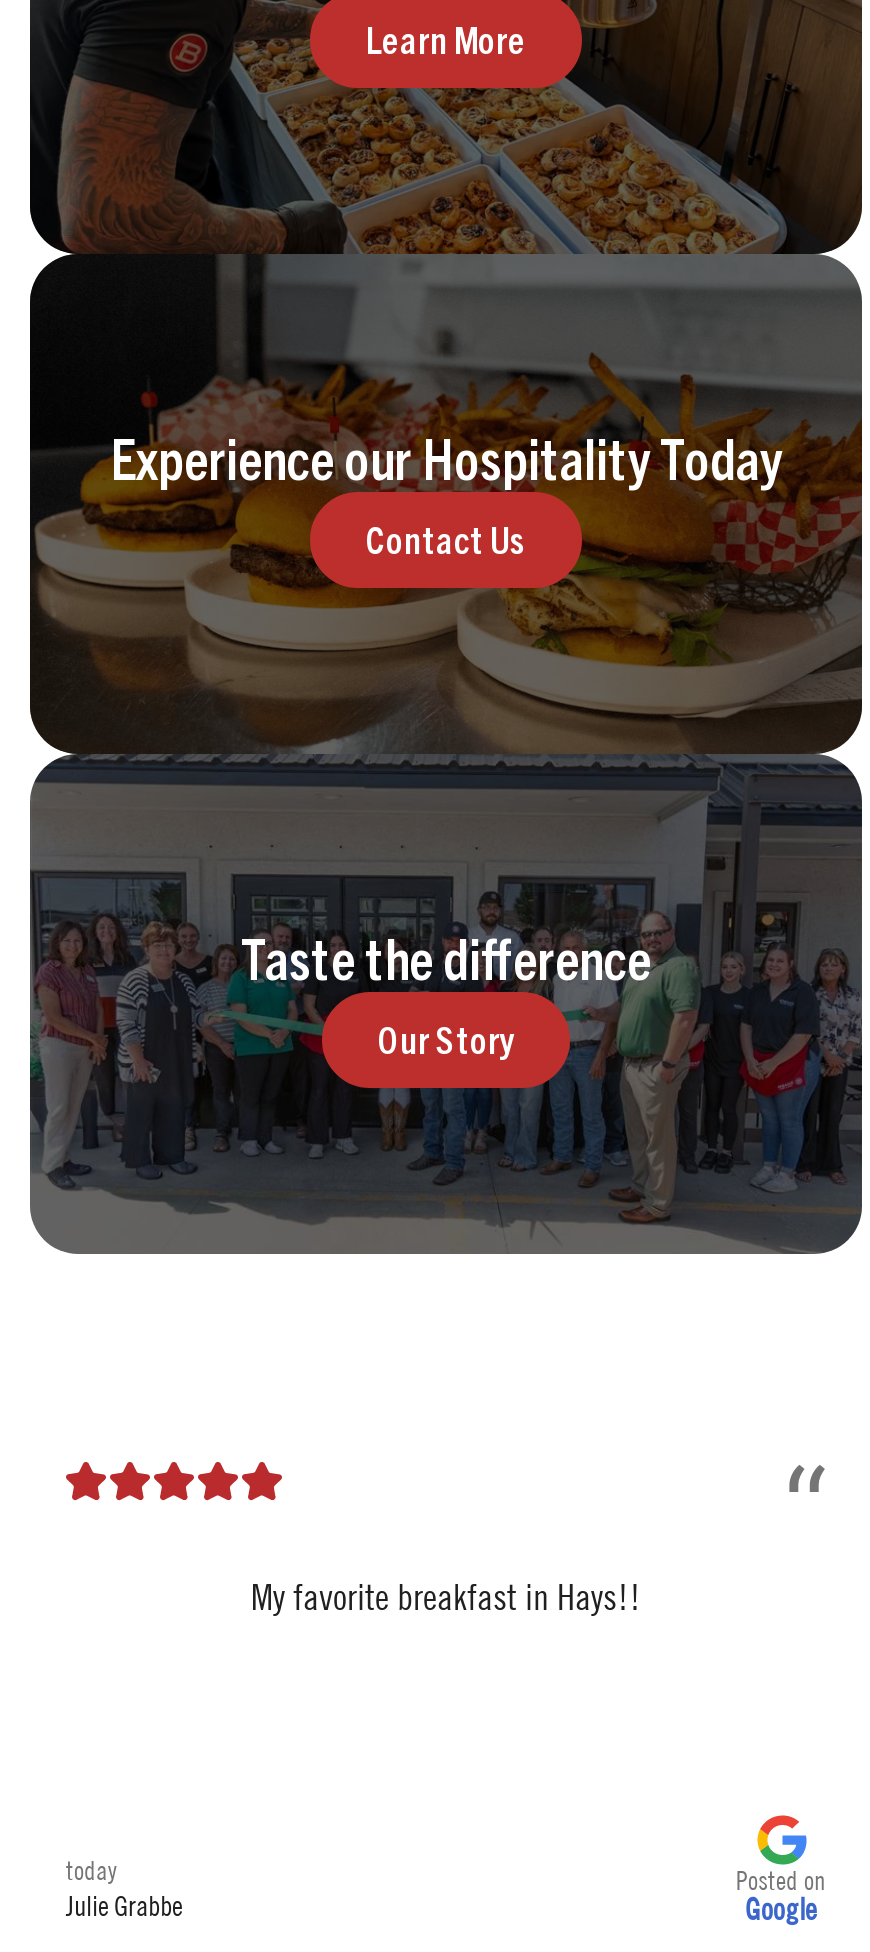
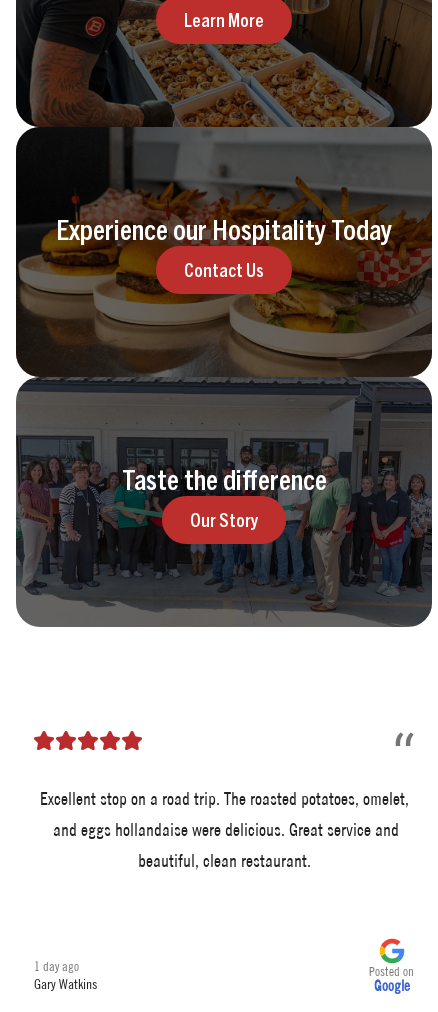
[251,1574,641,1618] My favorite breakfast in Hays!! -> [39,787,408,871] Excellent stop on a road trip. The roasted potatoes, omelet, | and eggs hollandaise were delicious. Great service and | beautiful, clean restaurant.
[66,1854,182,1924] today | Julie Grabbe -> [34,958,97,993] 1 day ago | Gary Watkins

